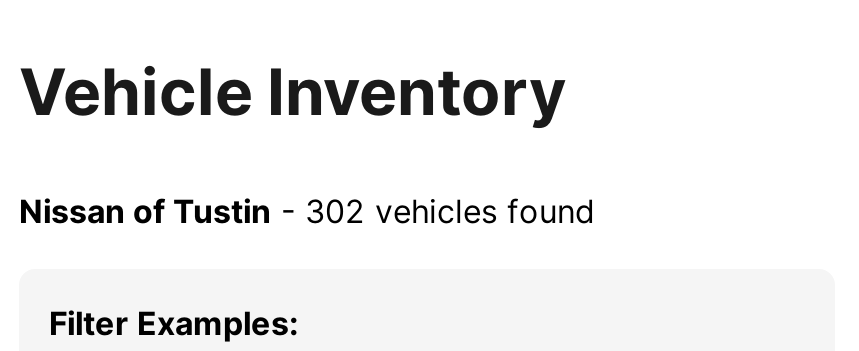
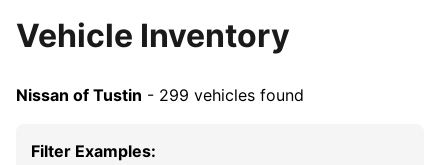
[19,191,595,231] Nissan of Tustin - 302 vehicles found -> [16,85,304,105] Nissan of Tustin - 299 vehicles found

